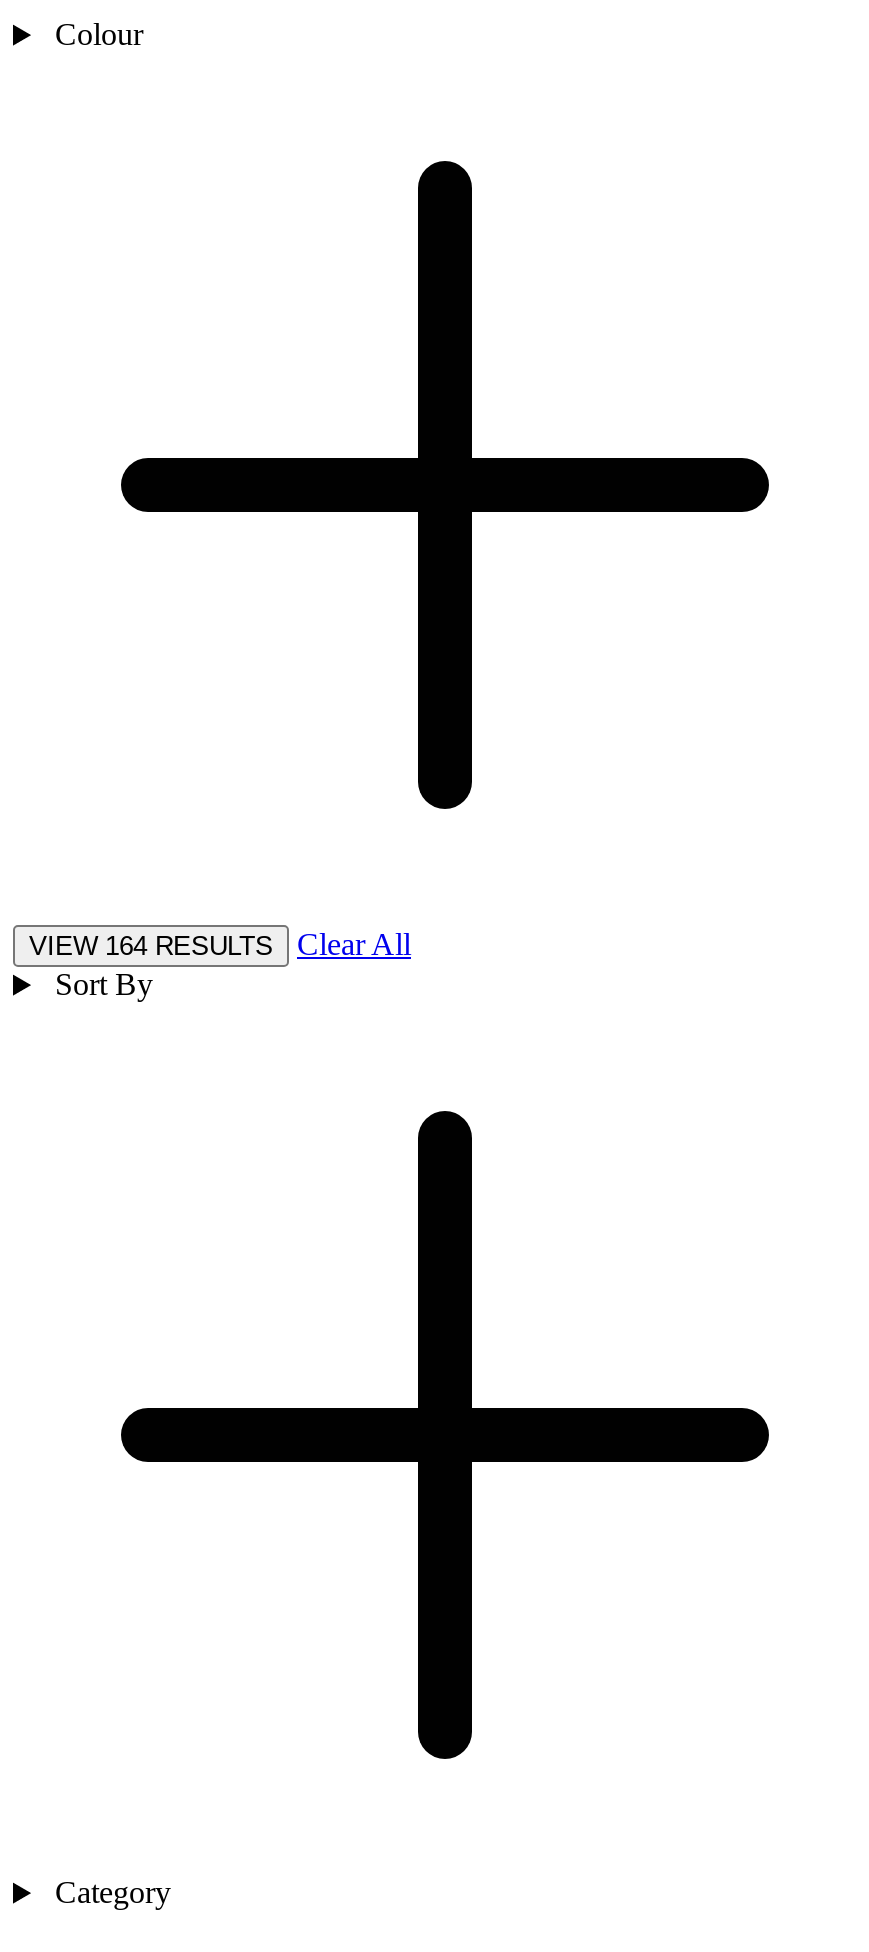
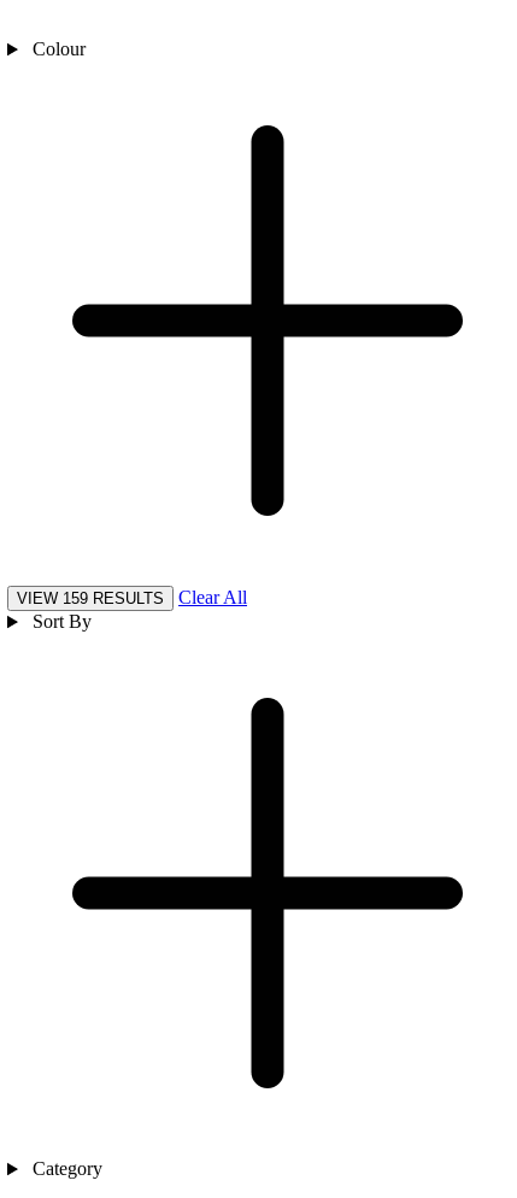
[29,928,411,962] VIEW 164 RESULTS Clear All -> [17,587,247,608] VIEW 159 RESULTS Clear All

